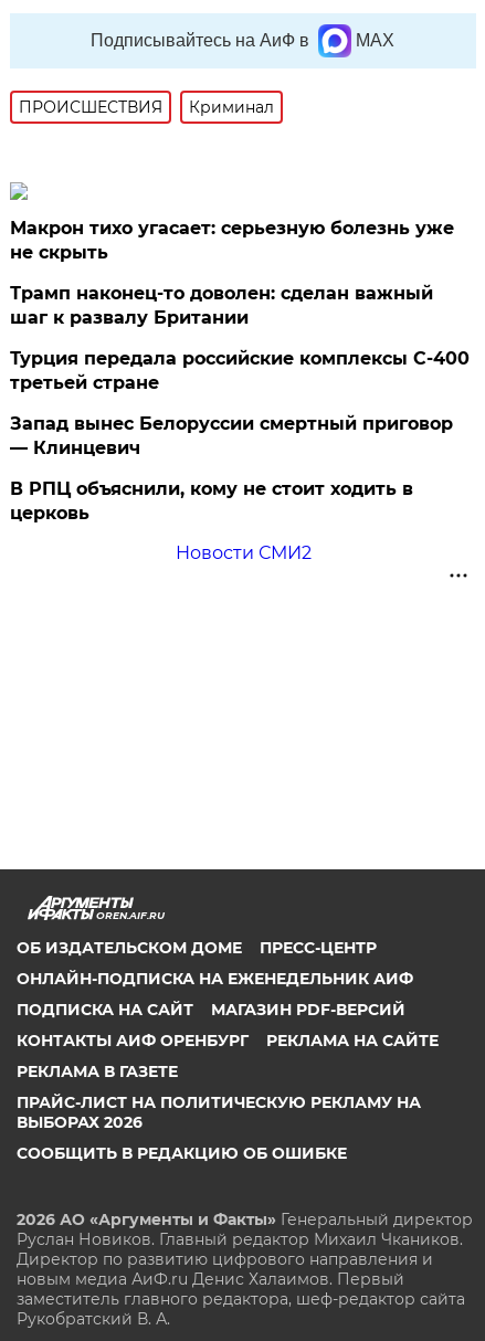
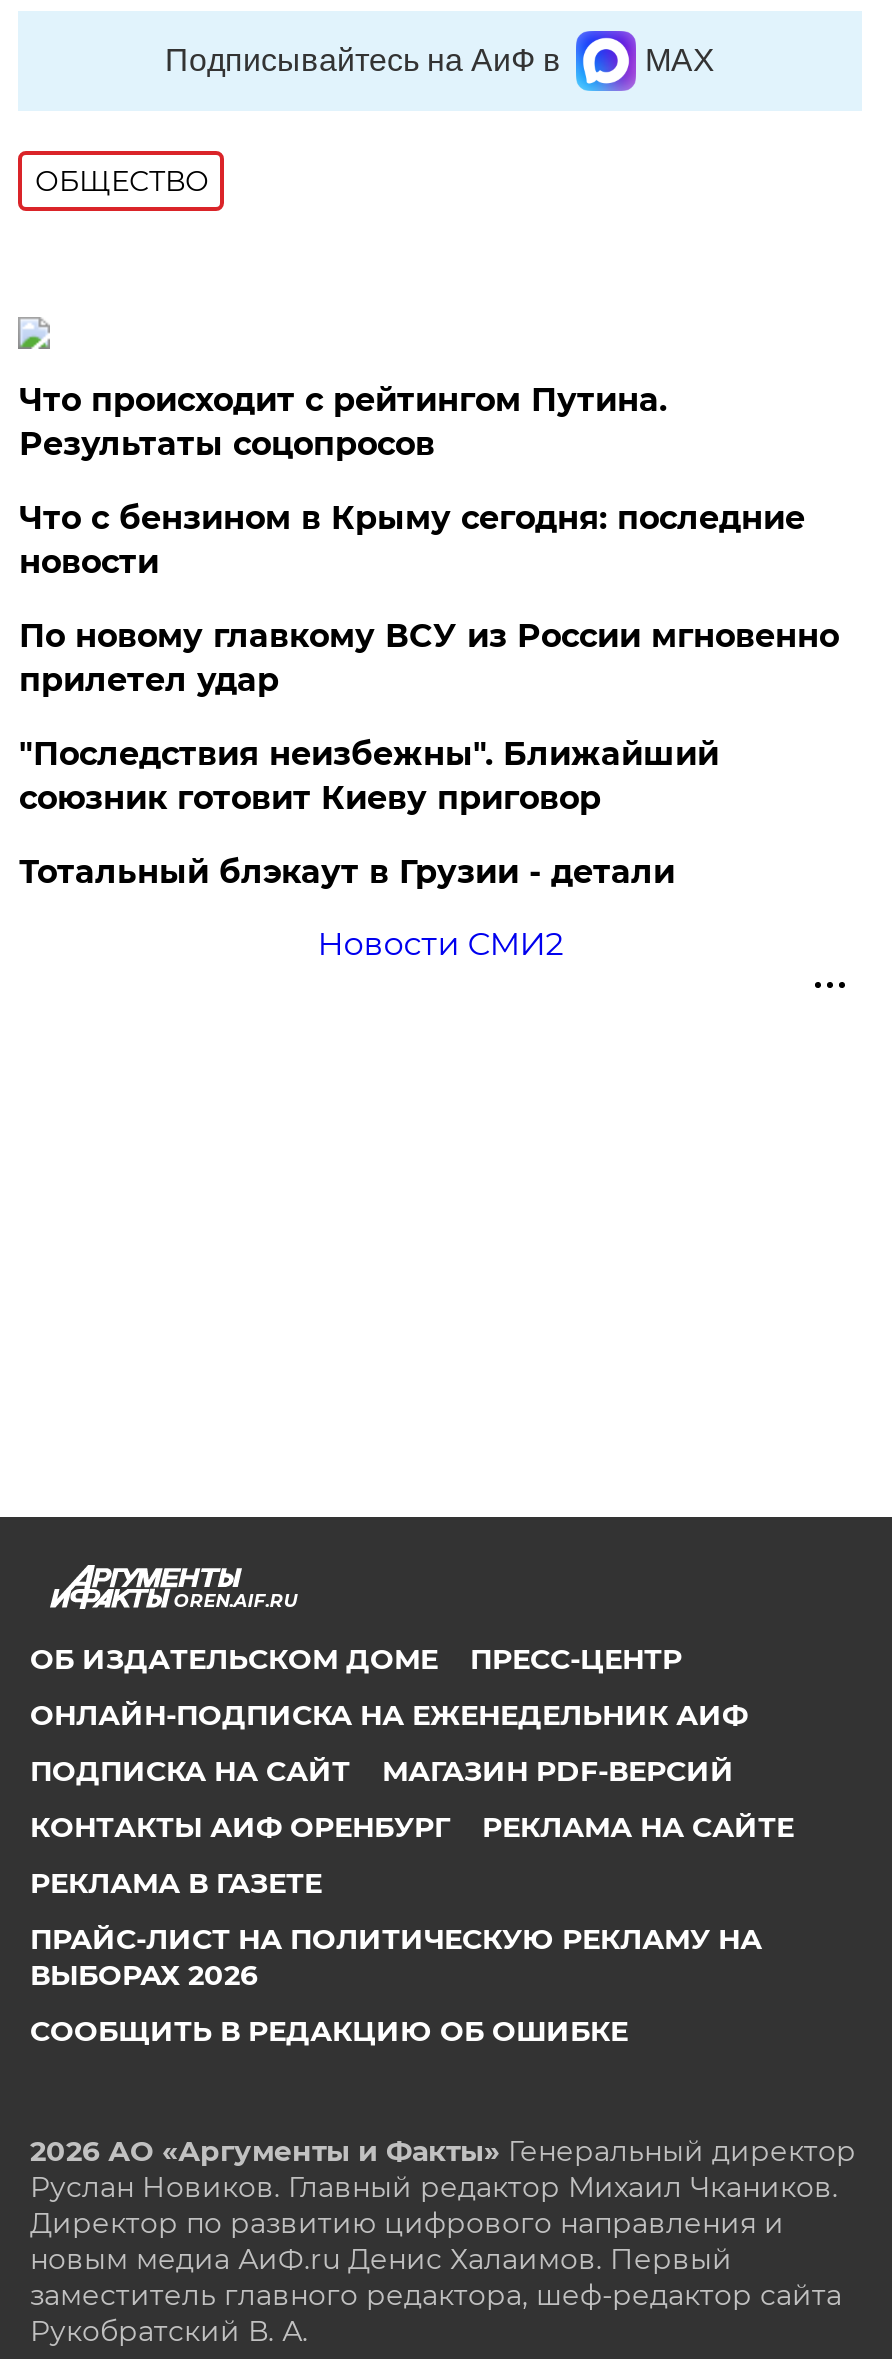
[19,97,274,117] ПРОИСШЕСТВИЯ | Криминал -> [35,163,209,199] ОБЩЕСТВО
[10,217,455,263] Макрон тихо угасает: серьезную болезнь уже | не скрыть -> [19,381,667,463] Что происходит с рейтингом Путина. | Результаты соцопросов
[10,283,434,328] Трамп наконец-то доволен: сделан важный | шаг к развалу Британии -> [19,499,805,581] Что с бензином в Крыму сегодня: последние | новости
[10,348,470,393] Турция передала российские комплексы С-400 | третьей стране -> [19,617,839,699] По новому главкому ВСУ из России мгновенно | прилетел удар
[10,413,453,458] Запад вынес Белоруссии смертный приговор | — Клинцевич -> [19,735,719,817] "Последствия неизбежны". Ближайший | союзник готовит Киеву приговор
[10,478,414,523] В РПЦ объяснили, кому не стоит ходить в | церковь -> [19,853,675,891] Тотальный блэкаут в Грузии - детали

